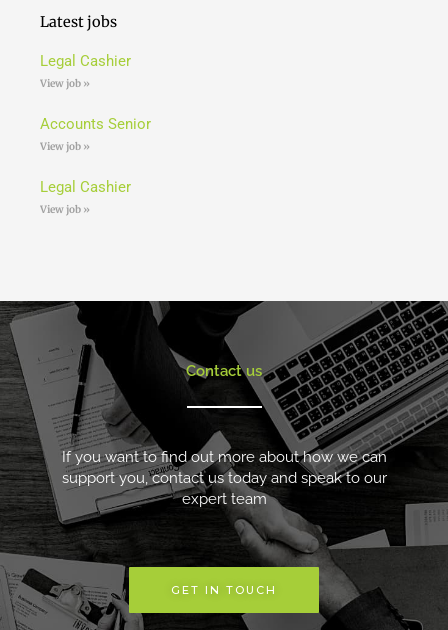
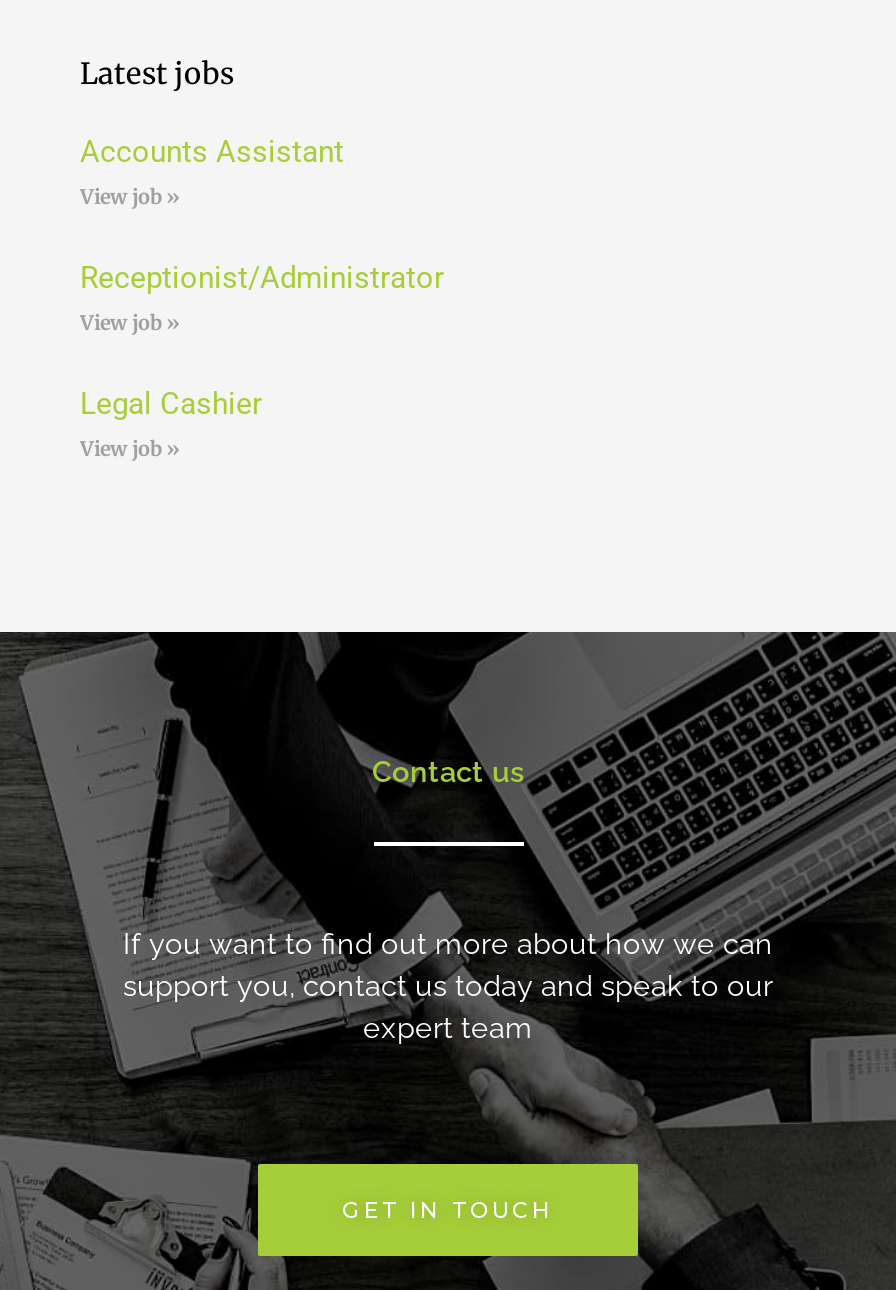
[40,52,131,70] Legal Cashier -> [80,133,344,169] Accounts Assistant
[40,115,151,133] Accounts Senior -> [80,259,444,295] Receptionist/Administrator

